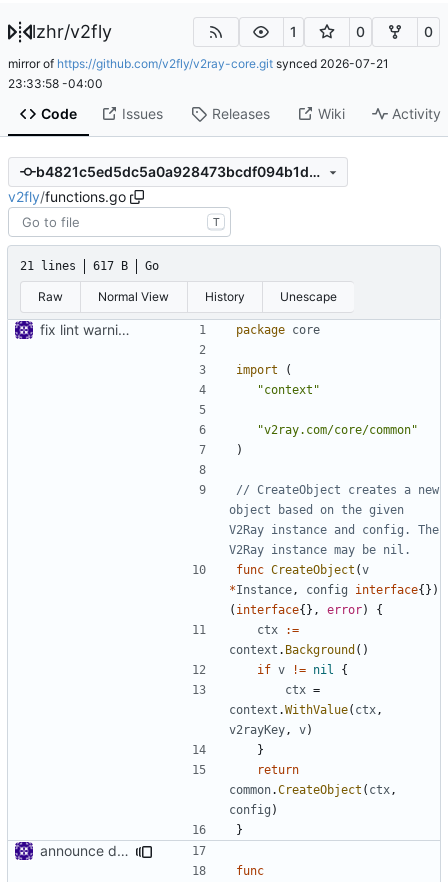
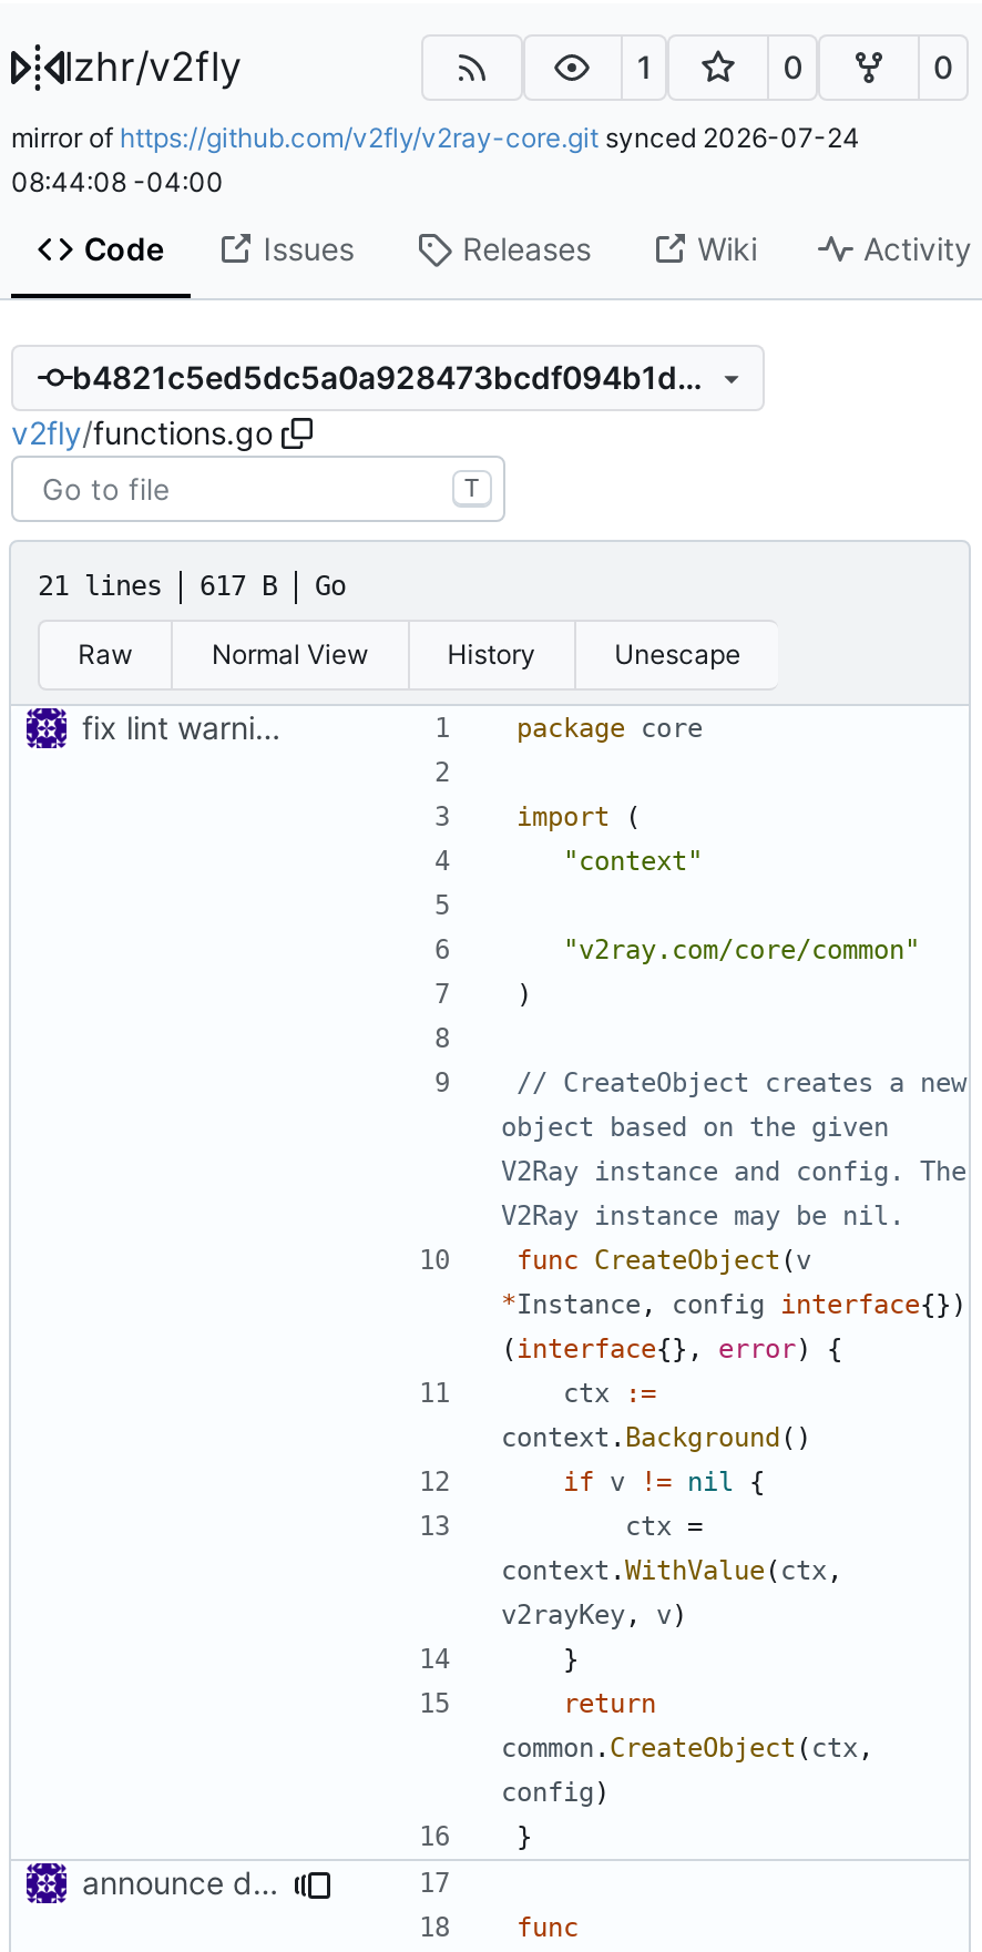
[8,55,389,70] mirror of https://github.com/v2fly/v2ray-core.git synced 2026-07-21 -> [11,120,860,153] mirror of https://github.com/v2fly/v2ray-core.git synced 2026-07-24
[8,75,103,90] 23:33:58 -04:00 -> [11,164,224,197] 08:44:08 -04:00

